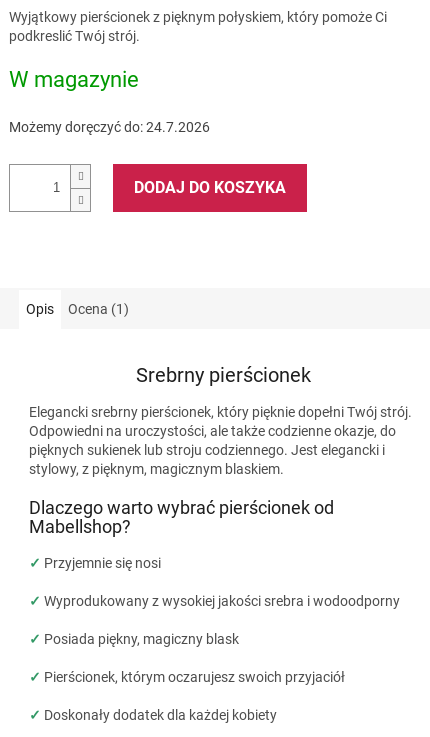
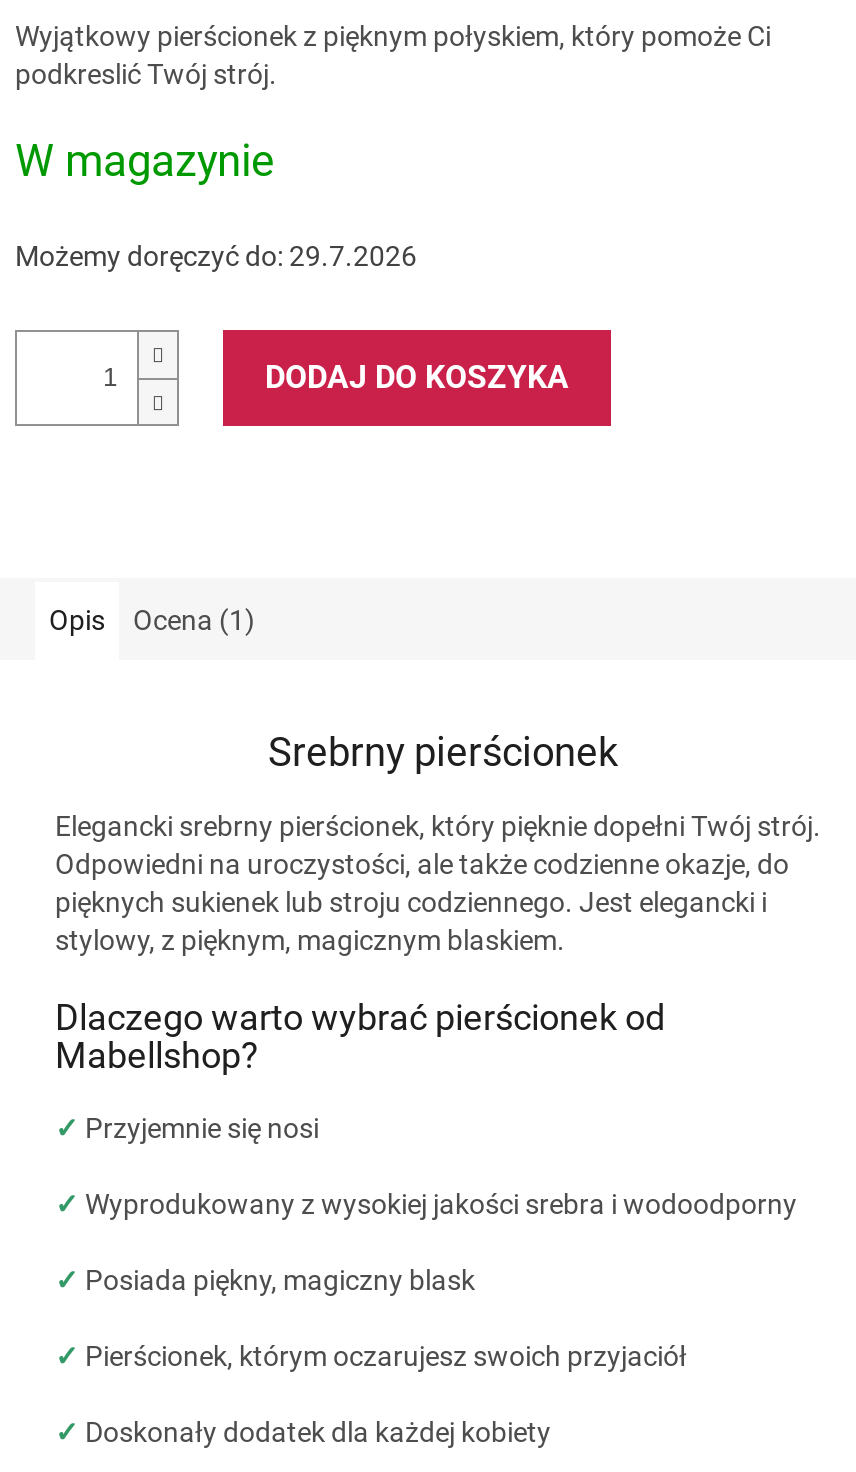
[9,119,210,135] Możemy doręczyć do: 24.7.2026 -> [15,239,417,271] Możemy doręczyć do: 29.7.2026

